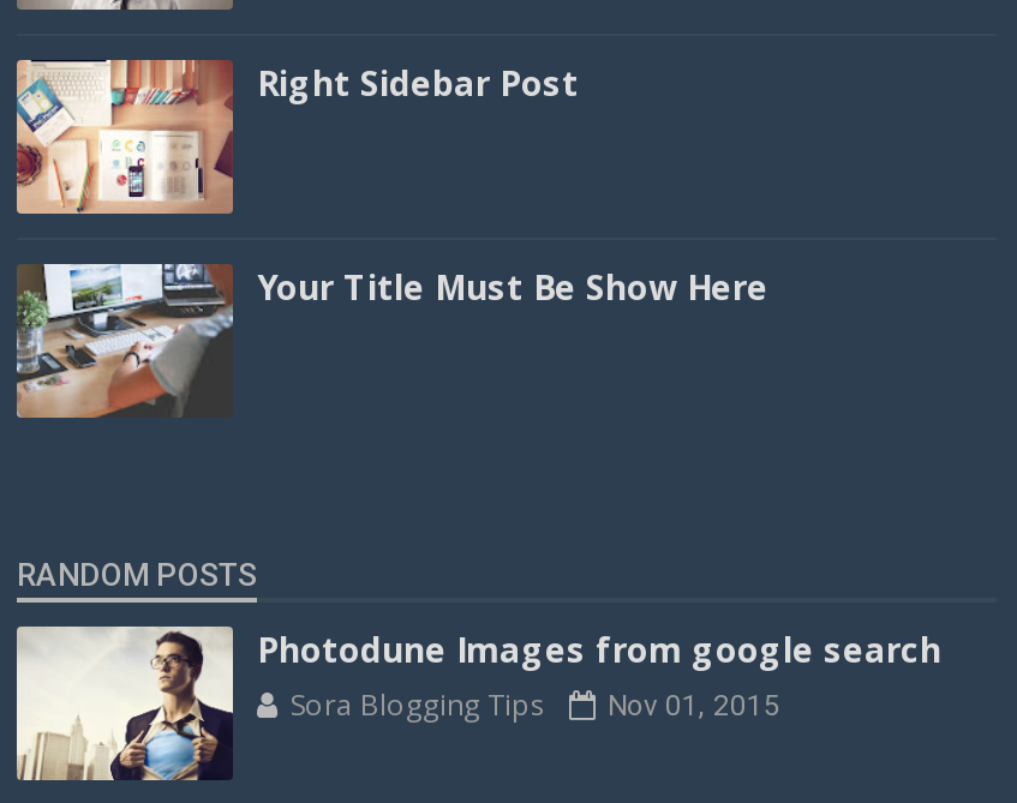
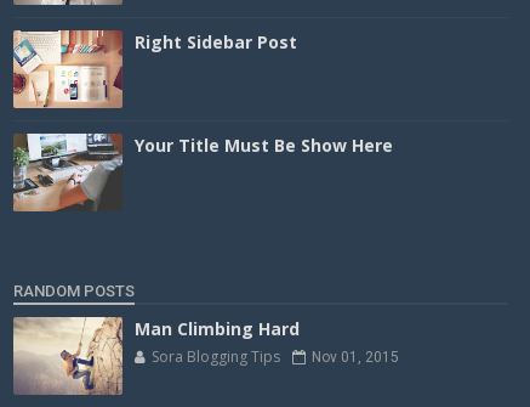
[17,627,941,780] [image] | Photodune Images from google search -> [12,317,300,396] [image] | Man Climbing Hard

